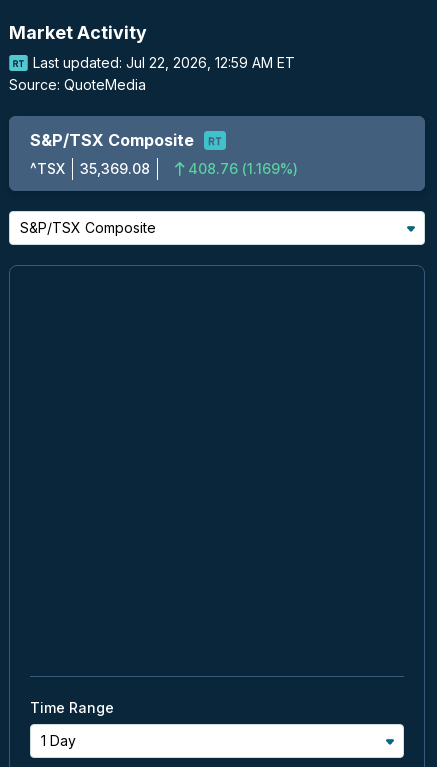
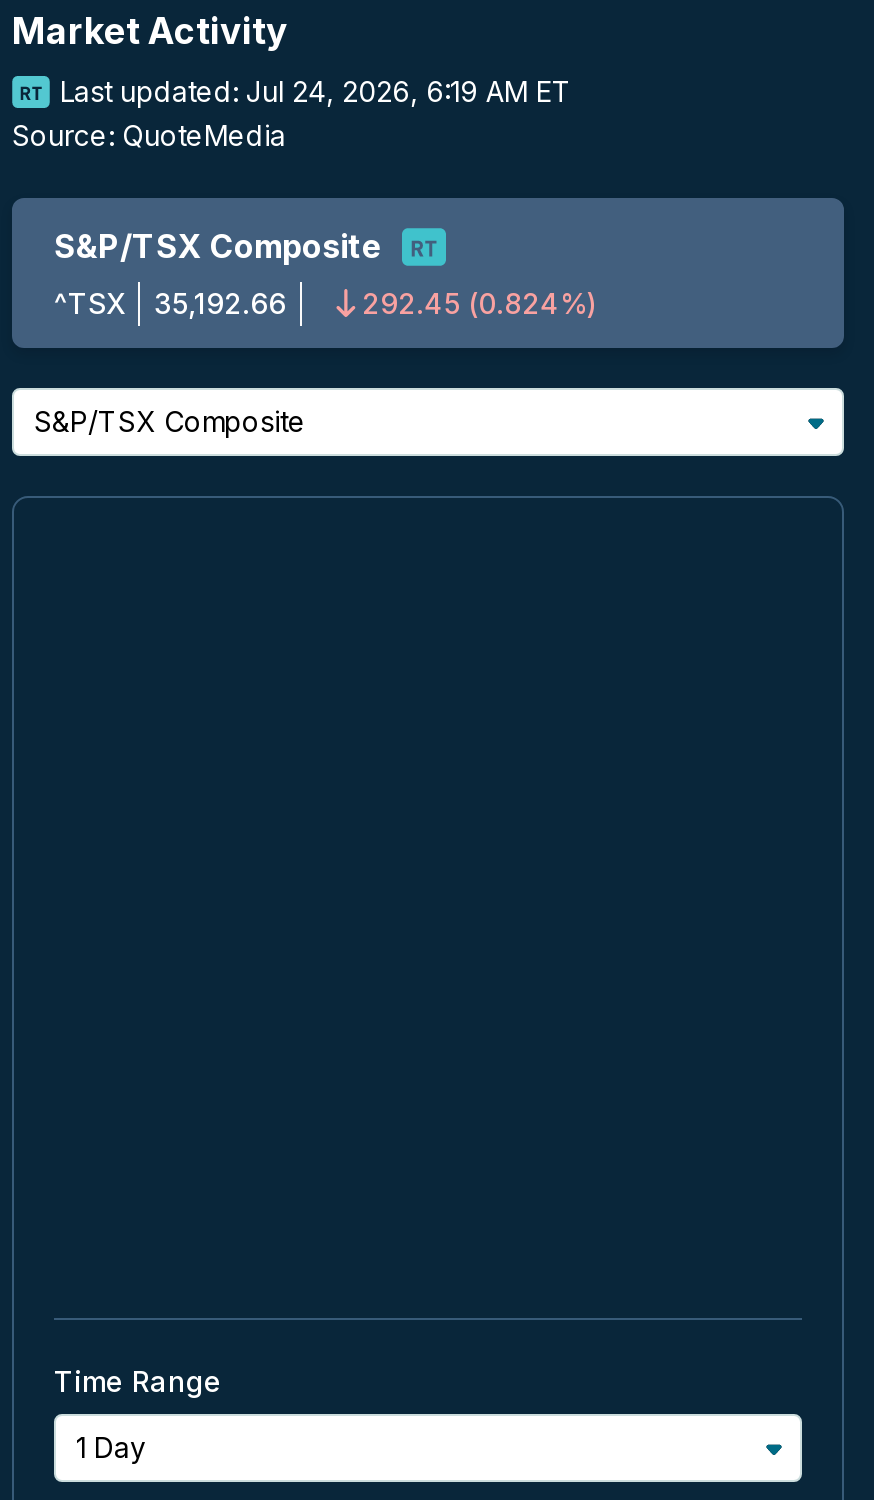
[33,54,295,71] Last updated: Jul 22, 2026, 12:59 AM ET -> [60,73,572,107] Last updated: Jul 24, 2026, 6:19 AM ET
[30,160,150,177] ^TSX 35,369.08 -> [54,285,286,319] ^TSX 35,192.66
[188,160,298,177] 408.76 (1.169%) -> [362,285,596,319] 292.45 (0.824%)

